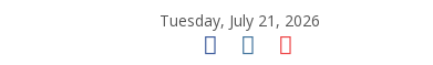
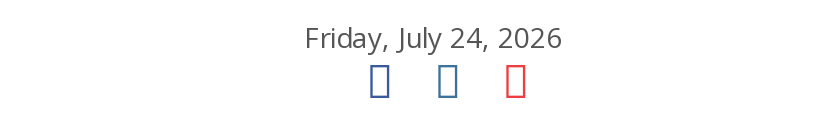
[159,10,320,31] Tuesday, July 21, 2026 -> [304,18,562,56] Friday, July 24, 2026

